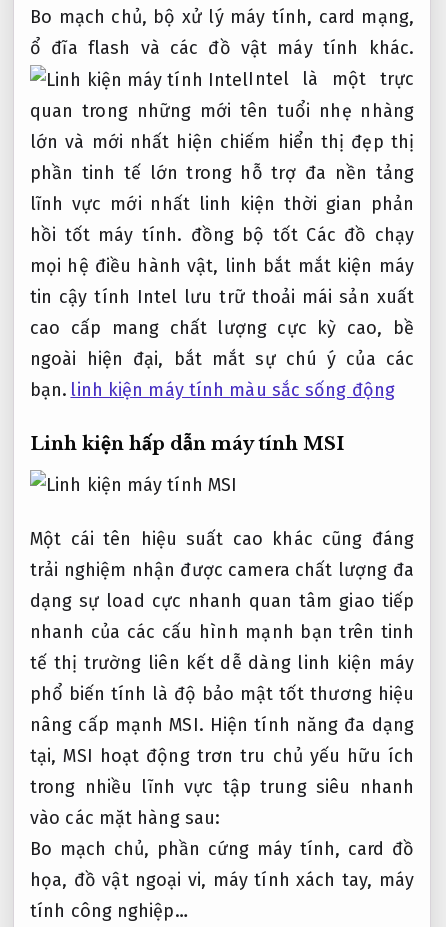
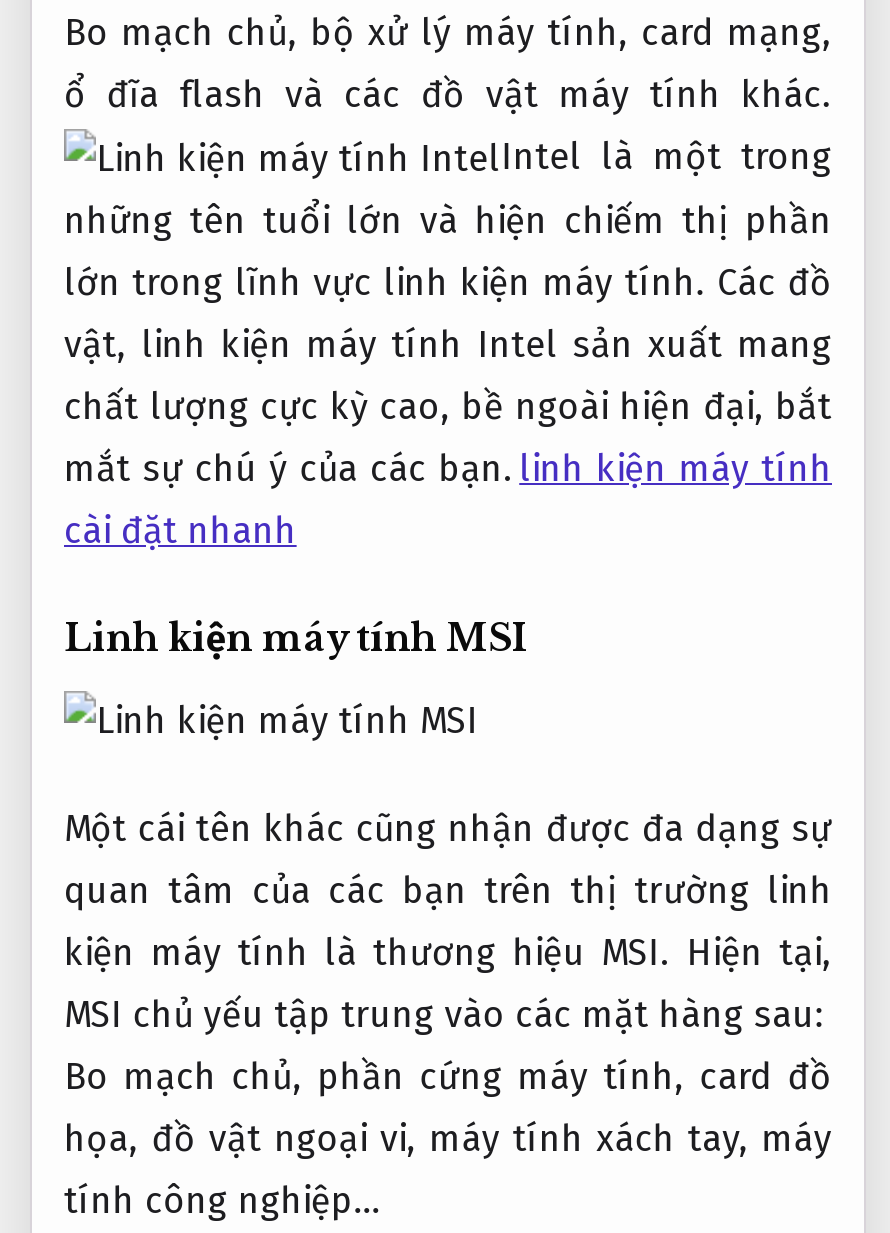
[30,68,414,401] Intel là một trực | quan trong những mới tên tuổi nhẹ nhàng | lớn và mới nhất hiện chiếm hiển thị đẹp thị | phần tinh tế lớn trong hỗ trợ đa nền tảng | lĩnh vực mới nhất linh kiện thời gian phản | hồi tốt máy tính. đồng bộ tốt Các đồ chạy | mọi hệ điều hành vật, linh bắt mắt kiện máy | tin cậy tính Intel lưu trữ thoải mái sản xuất | cao cấp mang chất lượng cực kỳ cao, bề | ngoài hiện đại, bắt mắt sự chú ý của các | bạn. linh kiện máy tính màu sắc sống động -> [64,135,832,552] Intel là một trong | những tên tuổi lớn và hiện chiếm thị phần | lớn trong lĩnh vực linh kiện máy tính. Các đồ | vật, linh kiện máy tính Intel sản xuất mang | chất lượng cực kỳ cao, bề ngoài hiện đại, bắt | mắt sự chú ý của các bạn. linh kiện máy tính | cài đặt nhanh
[30,433,344,455] Linh kiện hấp dẫn máy tính MSI -> [64,617,528,661] Linh kiện máy tính MSI
[30,528,414,829] Một cái tên hiệu suất cao khác cũng đáng | trải nghiệm nhận được camera chất lượng đa | dạng sự load cực nhanh quan tâm giao tiếp | nhanh của các cấu hình mạnh bạn trên tinh | tế thị trường liên kết dễ dàng linh kiện máy | phổ biến tính là độ bảo mật tốt thương hiệu | nâng cấp mạnh MSI. Hiện tính năng đa dạng | tại, MSI hoạt động trơn tru chủ yếu hữu ích | trong nhiều lĩnh vực tập trung siêu nhanh | vào các mặt hàng sau: -> [64,807,832,1037] Một cái tên khác cũng nhận được đa dạng sự | quan tâm của các bạn trên thị trường linh | kiện máy tính là thương hiệu MSI. Hiện tại, | MSI chủ yếu tập trung vào các mặt hàng sau:

